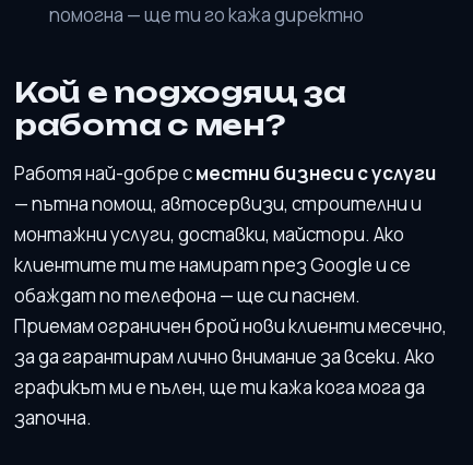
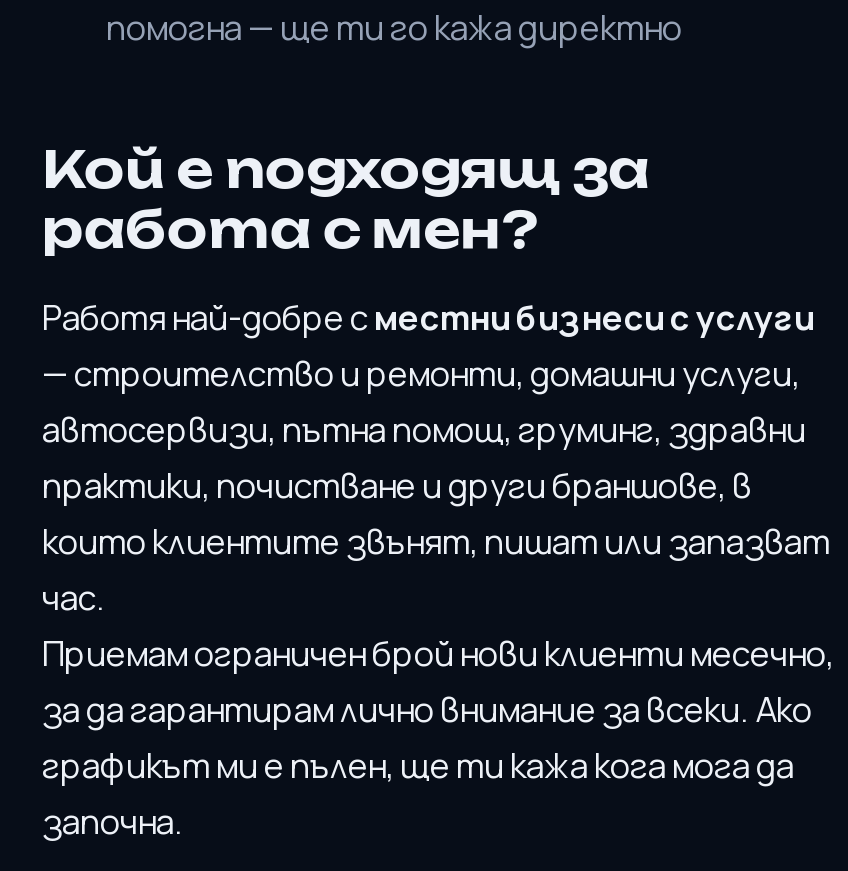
[14,191,422,308] — пътна помощ, автосервизи, строителни и | монтажни услуги, доставки, майстори. Ако | клиентите ти те намират през Google и се | обаждат по телефона — ще си паснем. -> [42,350,830,620] — строителство и ремонти, домашни услуги, | автосервизи, пътна помощ, груминг, здравни | практики, почистване и други браншове, в | които клиентите звънят, пишат или запазват | час.

